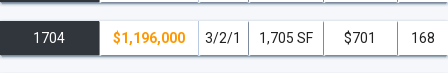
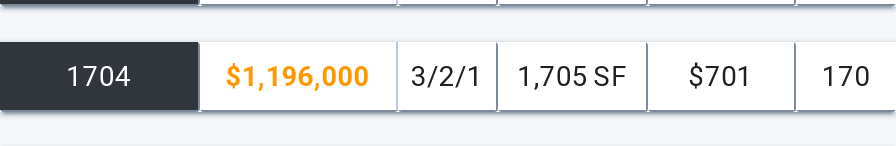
[411,30,435,46] 168 -> [822,59,870,91] 170

